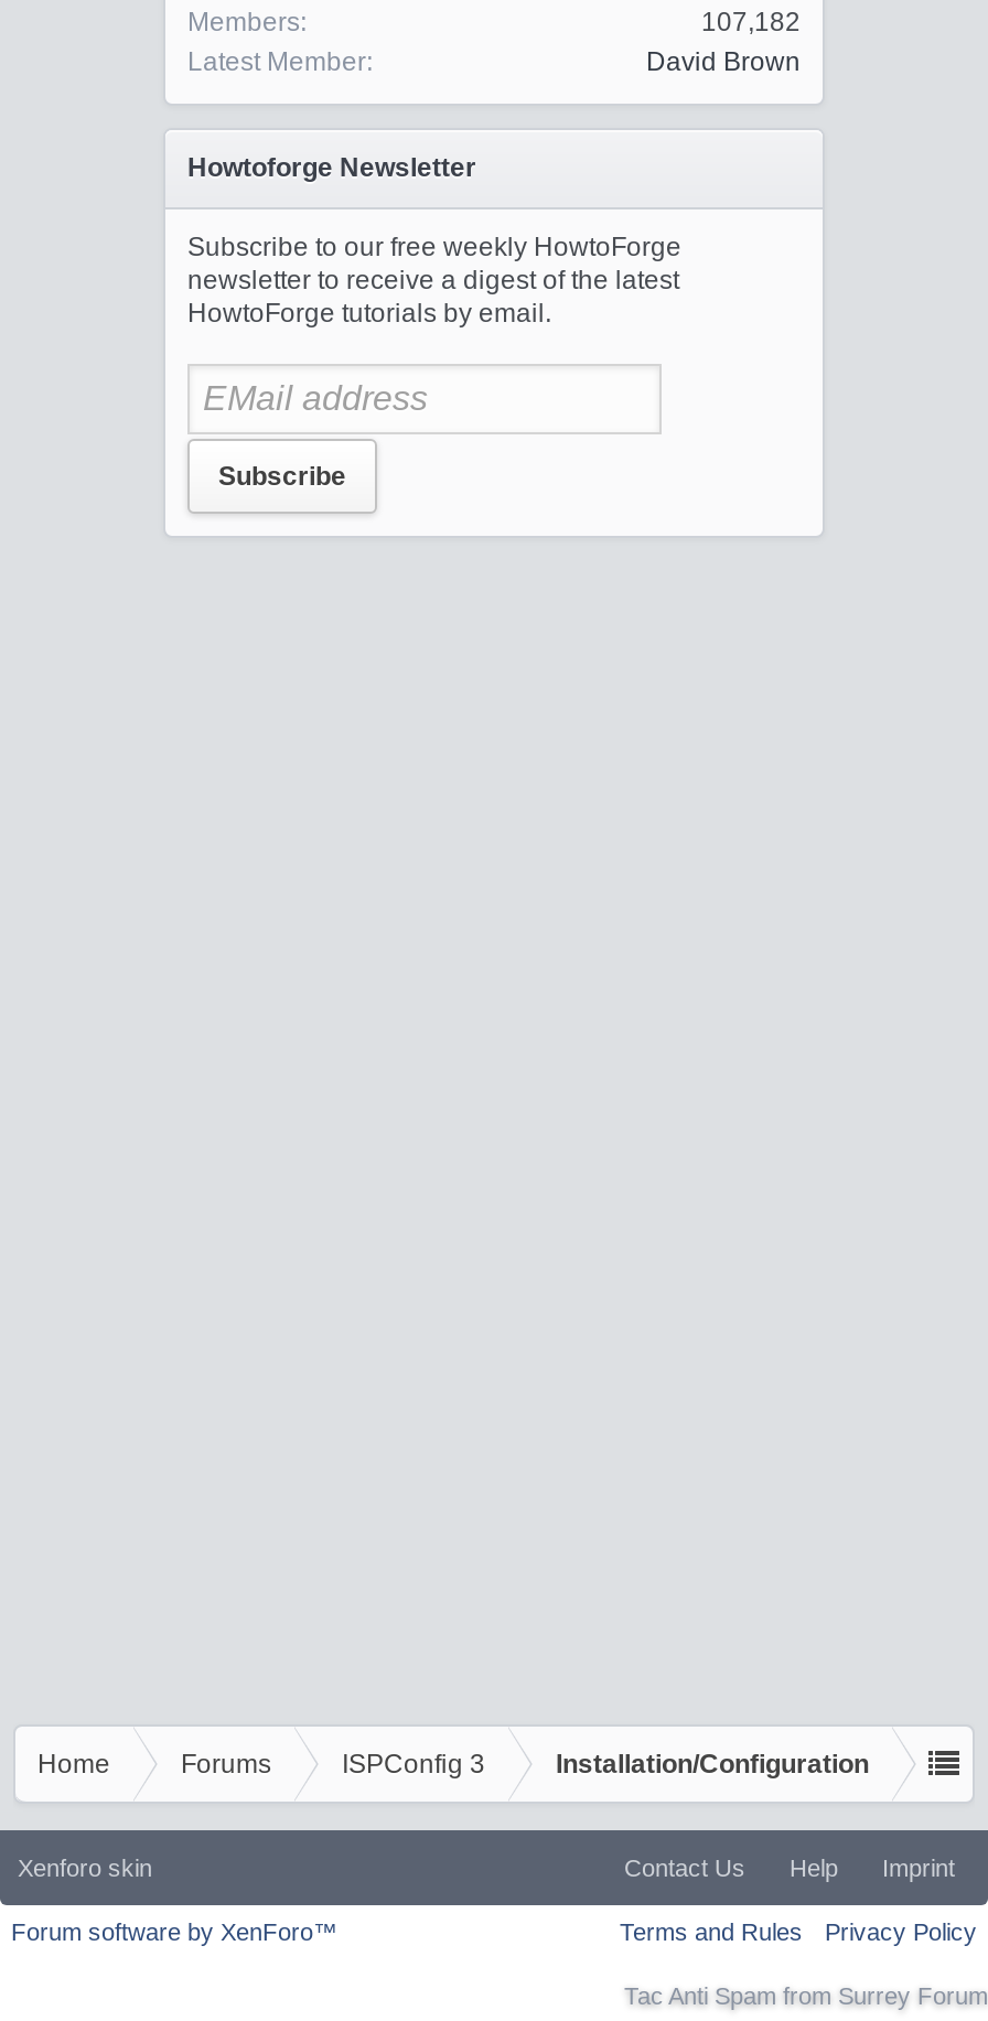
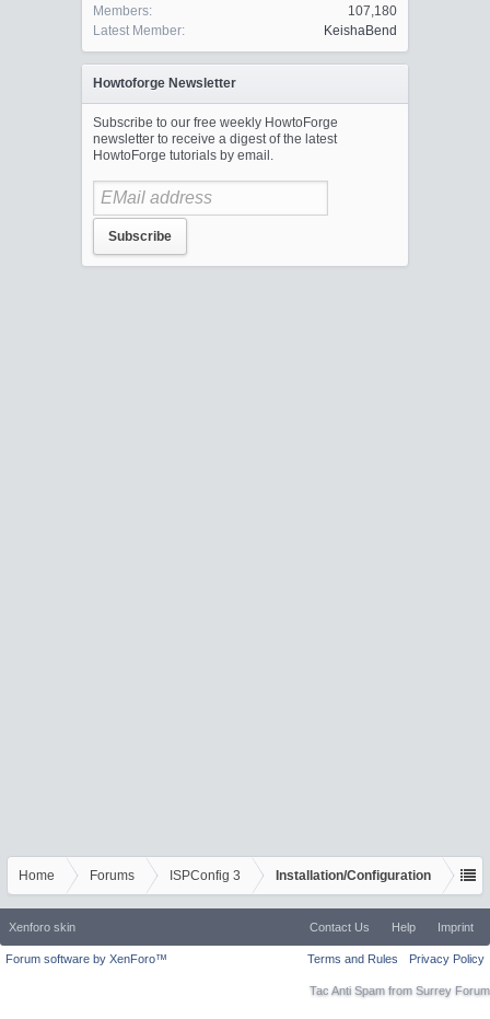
[701,7,801,37] 107,182 -> [348,3,397,19] 107,180
[646,46,801,77] David Brown -> [324,23,397,38] KeishaBend

